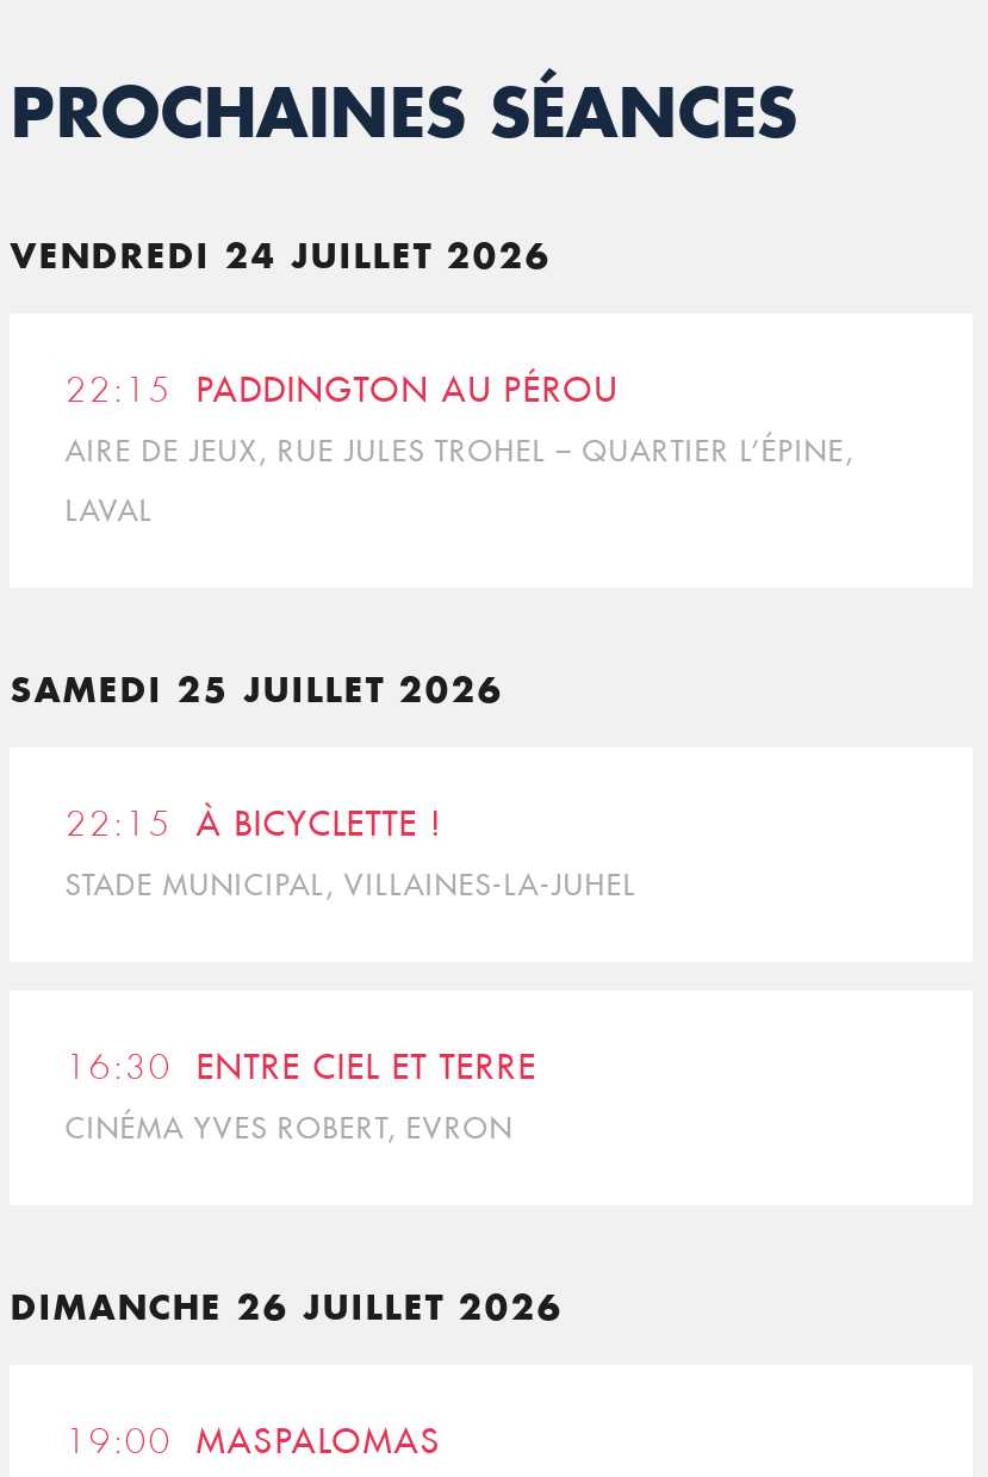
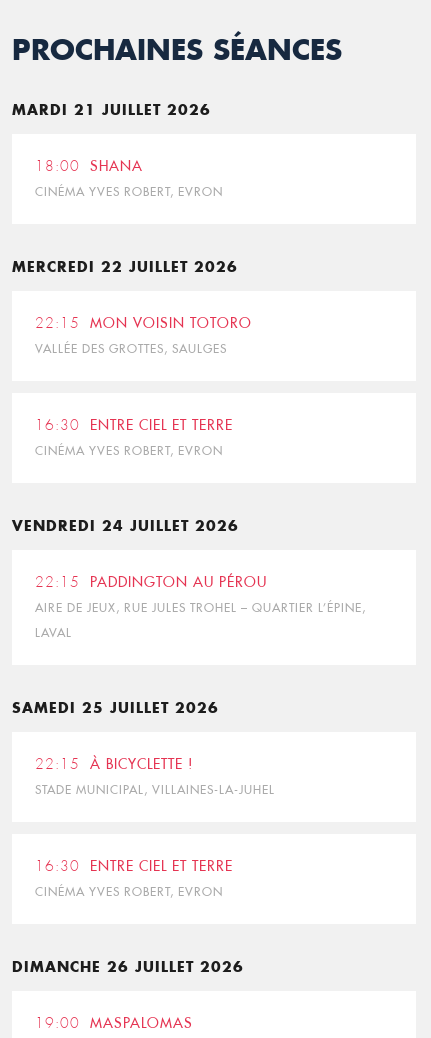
none -> [12,100,223,199] MARDI 21 JUILLET 2026 | 18:00 SHANA | CINÉMA YVES ROBERT, EVRON
none -> [12,257,252,356] MERCREDI 22 JUILLET 2026 | 22:15 MON VOISIN TOTORO | VALLÉE DES GROTTES, SAULGES
none -> [35,416,233,458] 16:30 ENTRE CIEL ET TERRE | CINÉMA YVES ROBERT, EVRON

